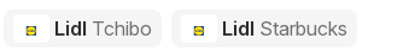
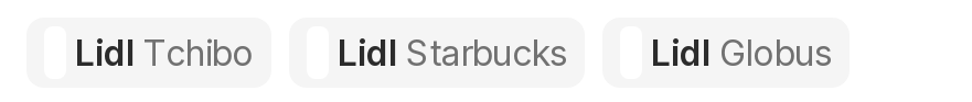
none -> [642,31,832,75] Lidl Globus

